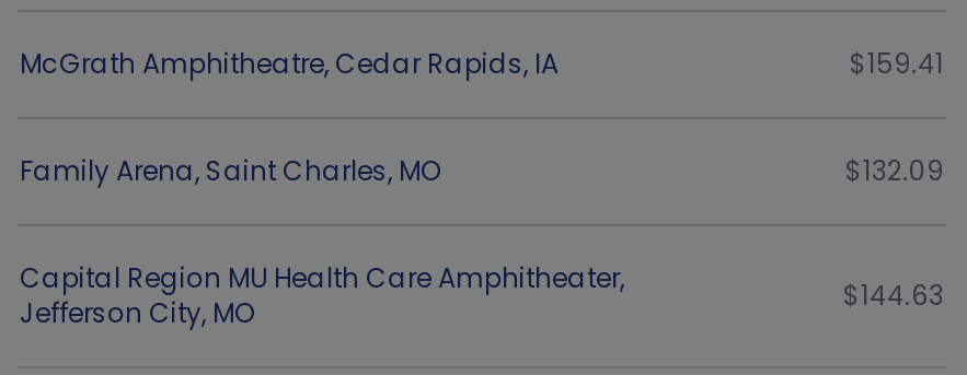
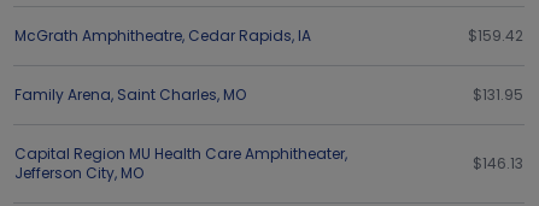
[850,45,944,82] $159.41 -> [468,25,523,46] $159.42
[845,152,944,189] $132.09 -> [473,84,523,105] $131.95
[843,277,944,314] $144.63 -> [473,153,523,173] $146.13

